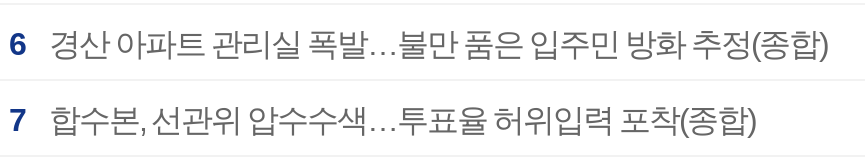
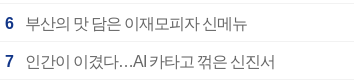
[49,27,827,61] 경산 아파트 관리실 폭발…불만 품은 입주민 방화 추정(종합) -> [25,15,247,32] 부산의 맛 담은 이재모피자 신메뉴
[49,103,755,137] 합수본, 선관위 압수수색…투표율 허위입력 포착(종합) -> [25,53,275,70] 인간이 이겼다…AI 카타고 꺾은 신진서

